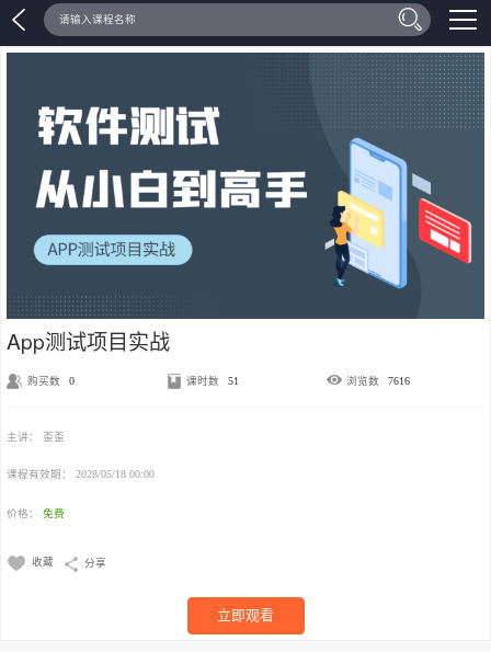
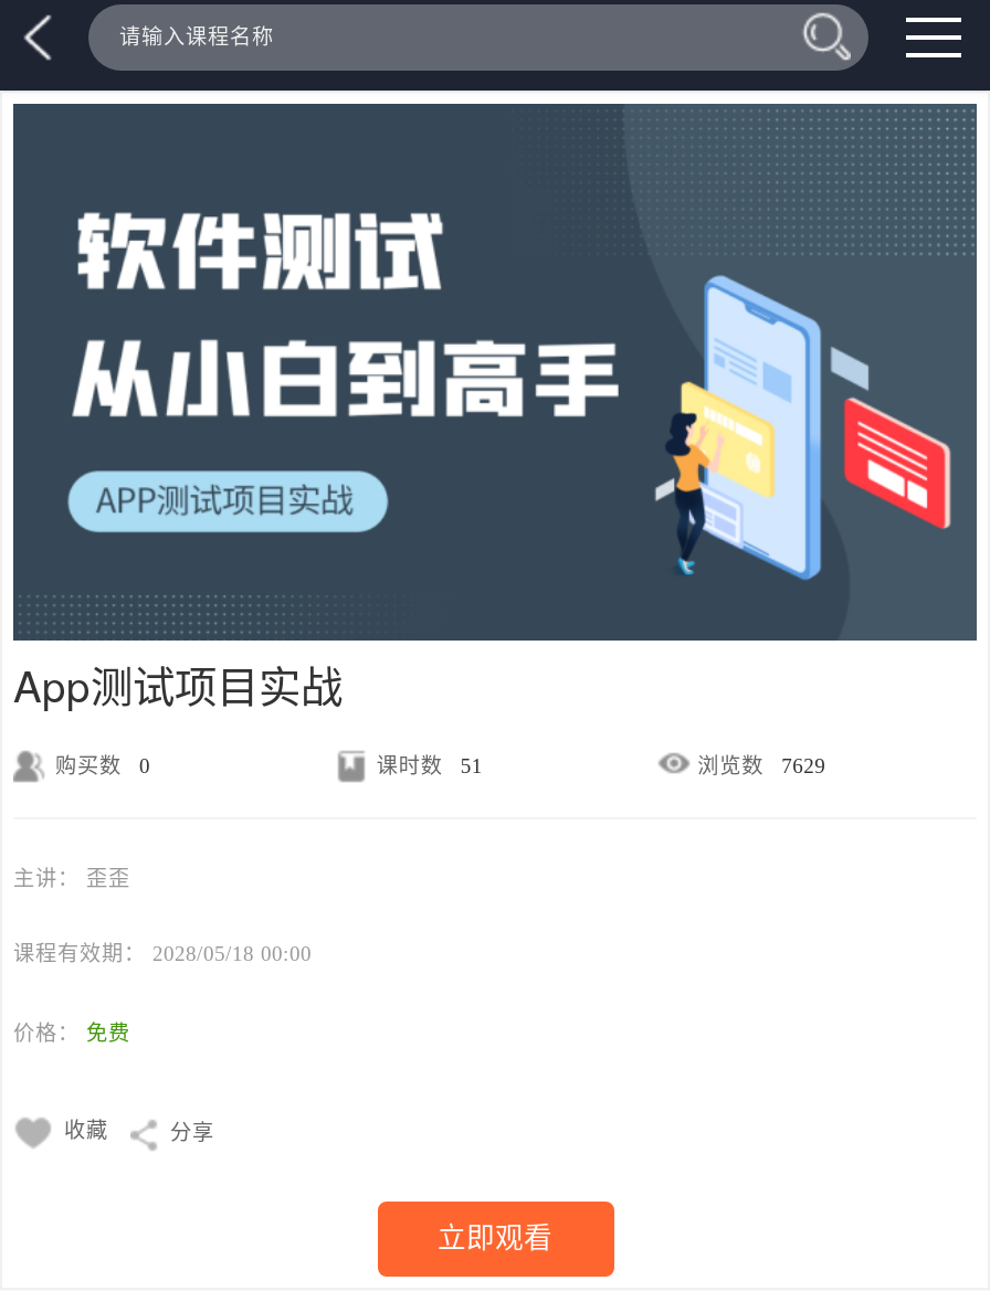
[346,375,409,387] 浏览数 7616 -> [697,753,826,777] 浏览数 7629

